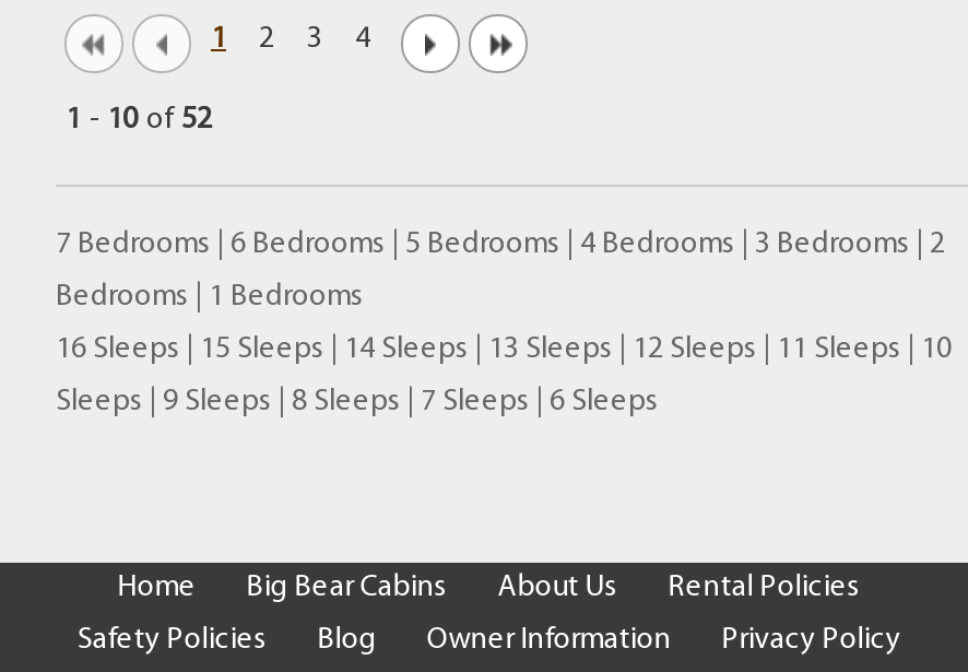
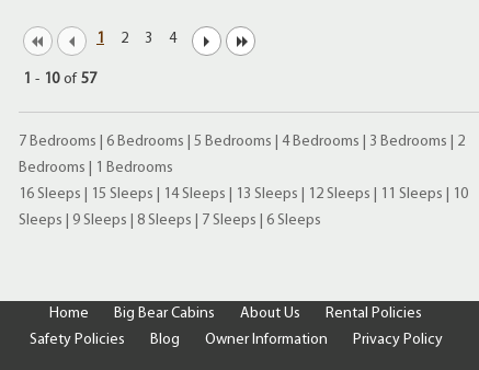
[66,104,212,137] 1 - 10 of 52 -> [24,71,97,88] 1 - 10 of 57

